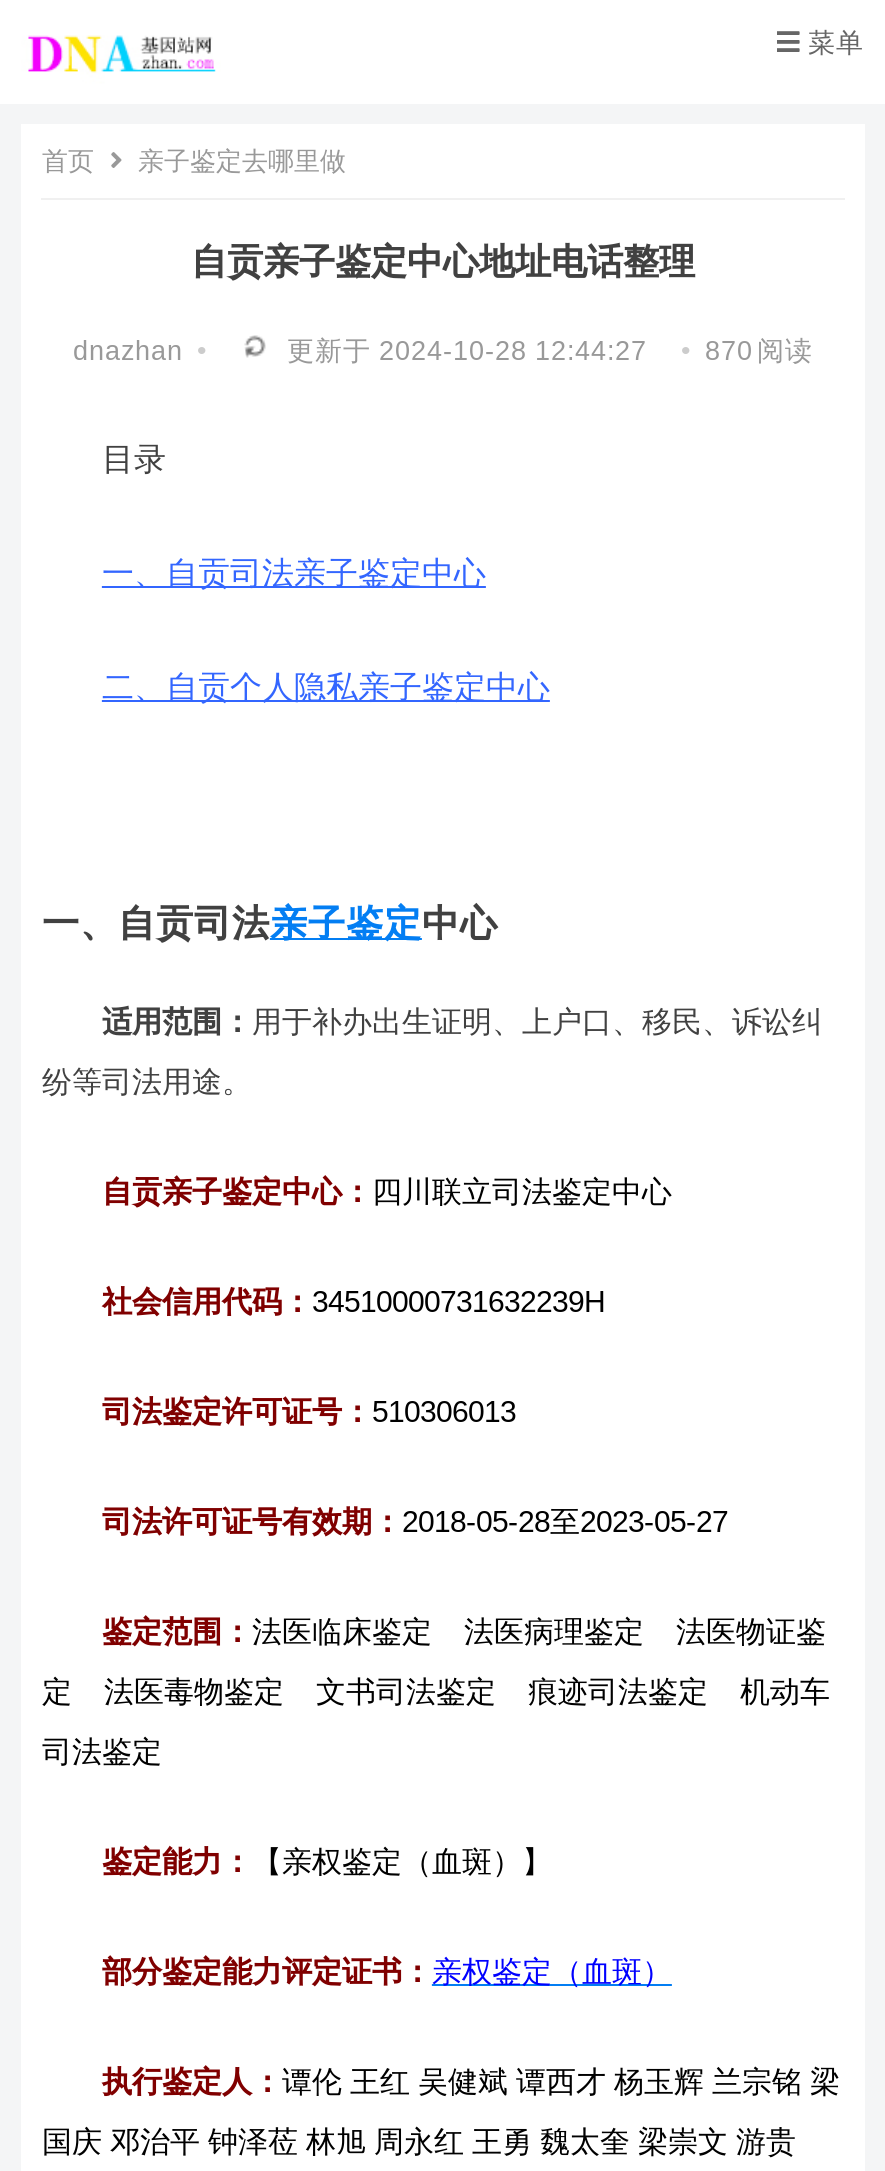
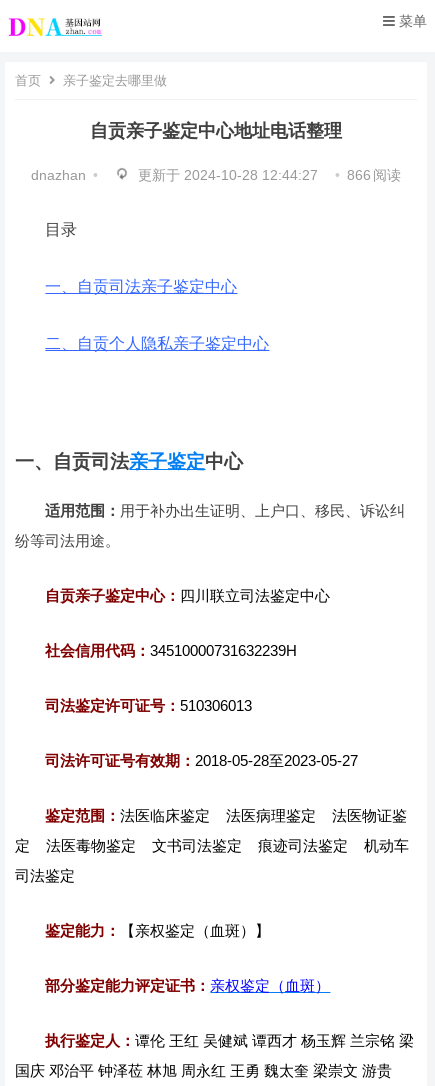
[279,336,813,366] 更新于2024-10-28 12:44:27 • 870 阅读 -> [134,168,401,183] 更新于2024-10-28 12:44:27 • 866 阅读

